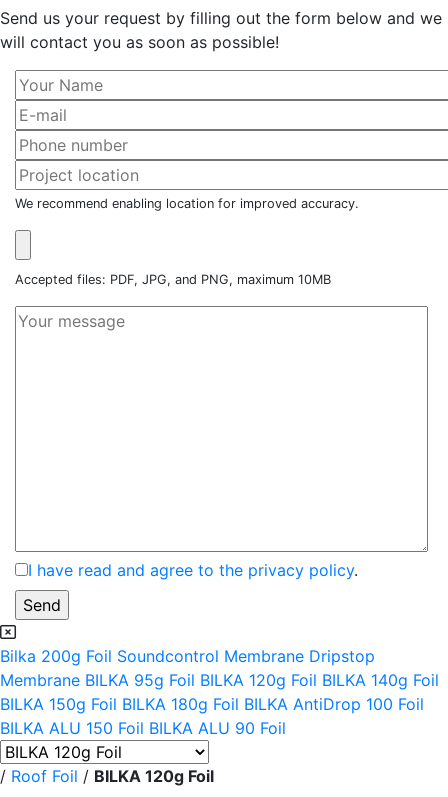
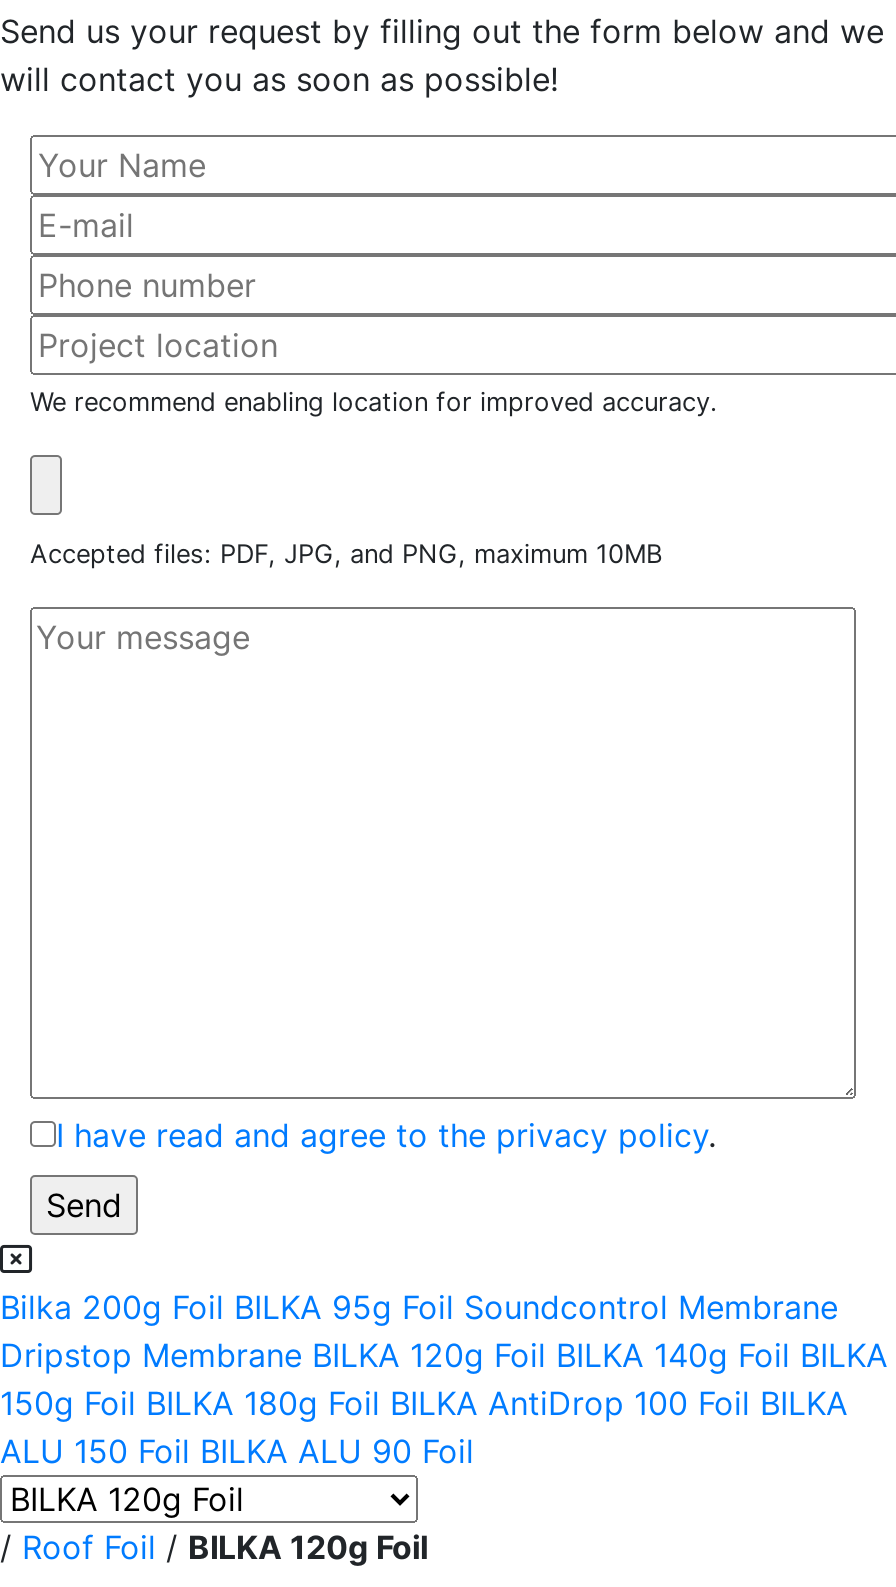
[0,646,439,738] Bilka 200g Foil Soundcontrol Membrane Dripstop | Membrane BILKA 95g Foil BILKA 120g Foil BILKA 140g Foil | BILKA 150g Foil BILKA 180g Foil BILKA AntiDrop 100 Foil | BILKA ALU 150 Foil BILKA ALU 90 Foil -> [0,1287,888,1471] Bilka 200g Foil BILKA 95g Foil Soundcontrol Membrane | Dripstop Membrane BILKA 120g Foil BILKA 140g Foil BILKA | 150g Foil BILKA 180g Foil BILKA AntiDrop 100 Foil BILKA | ALU 150 Foil BILKA ALU 90 Foil

